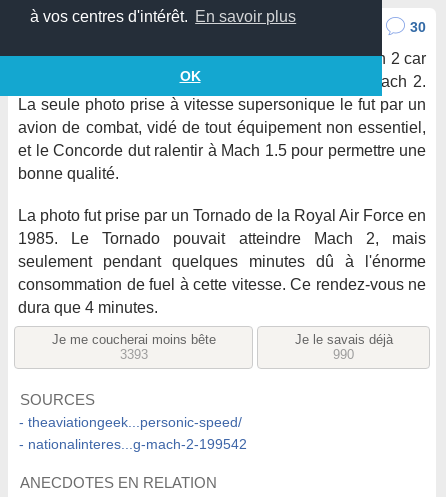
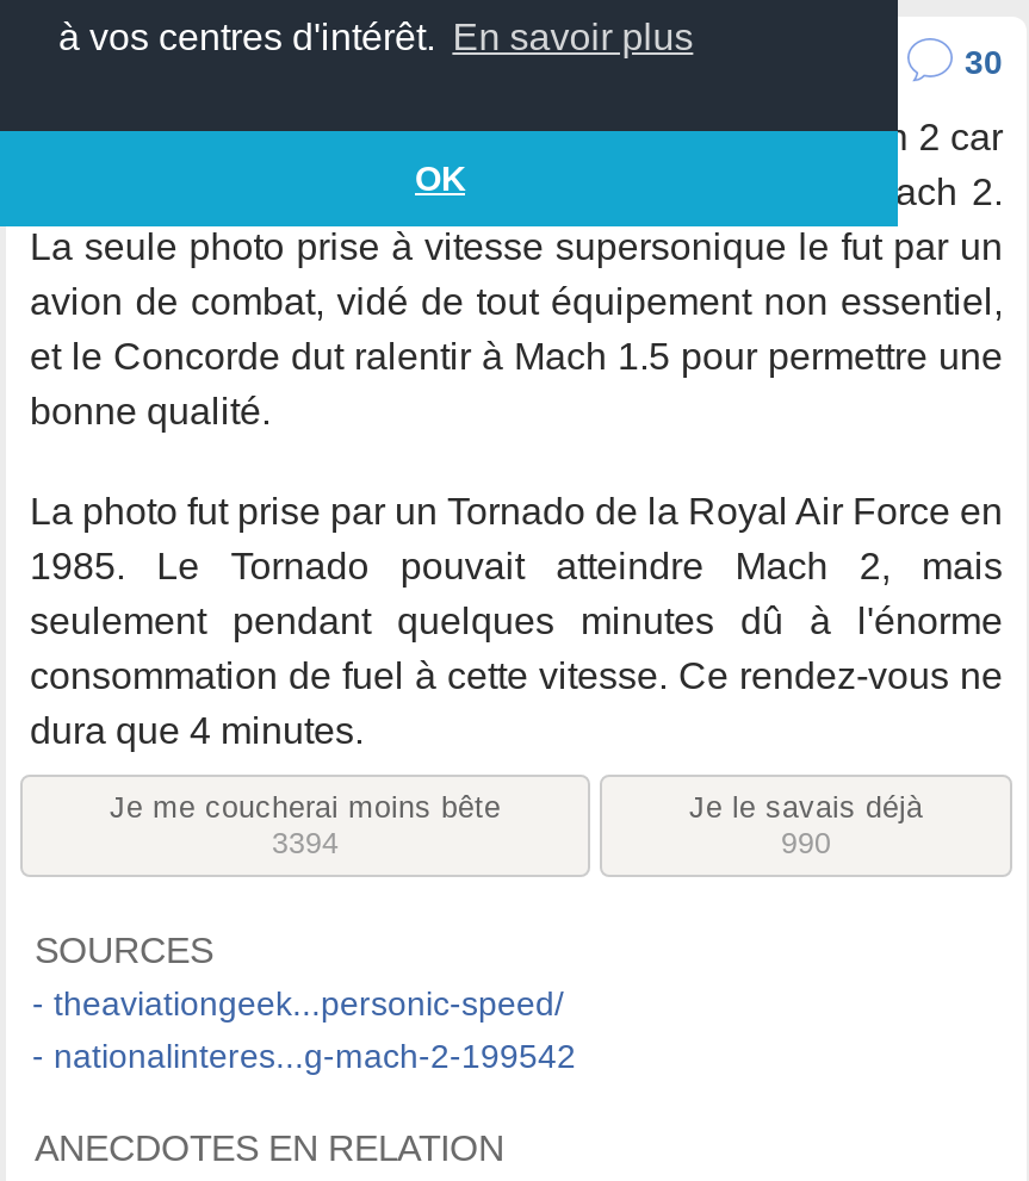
[119,348,147,362] 3393 -> [272,827,339,860] 3394

